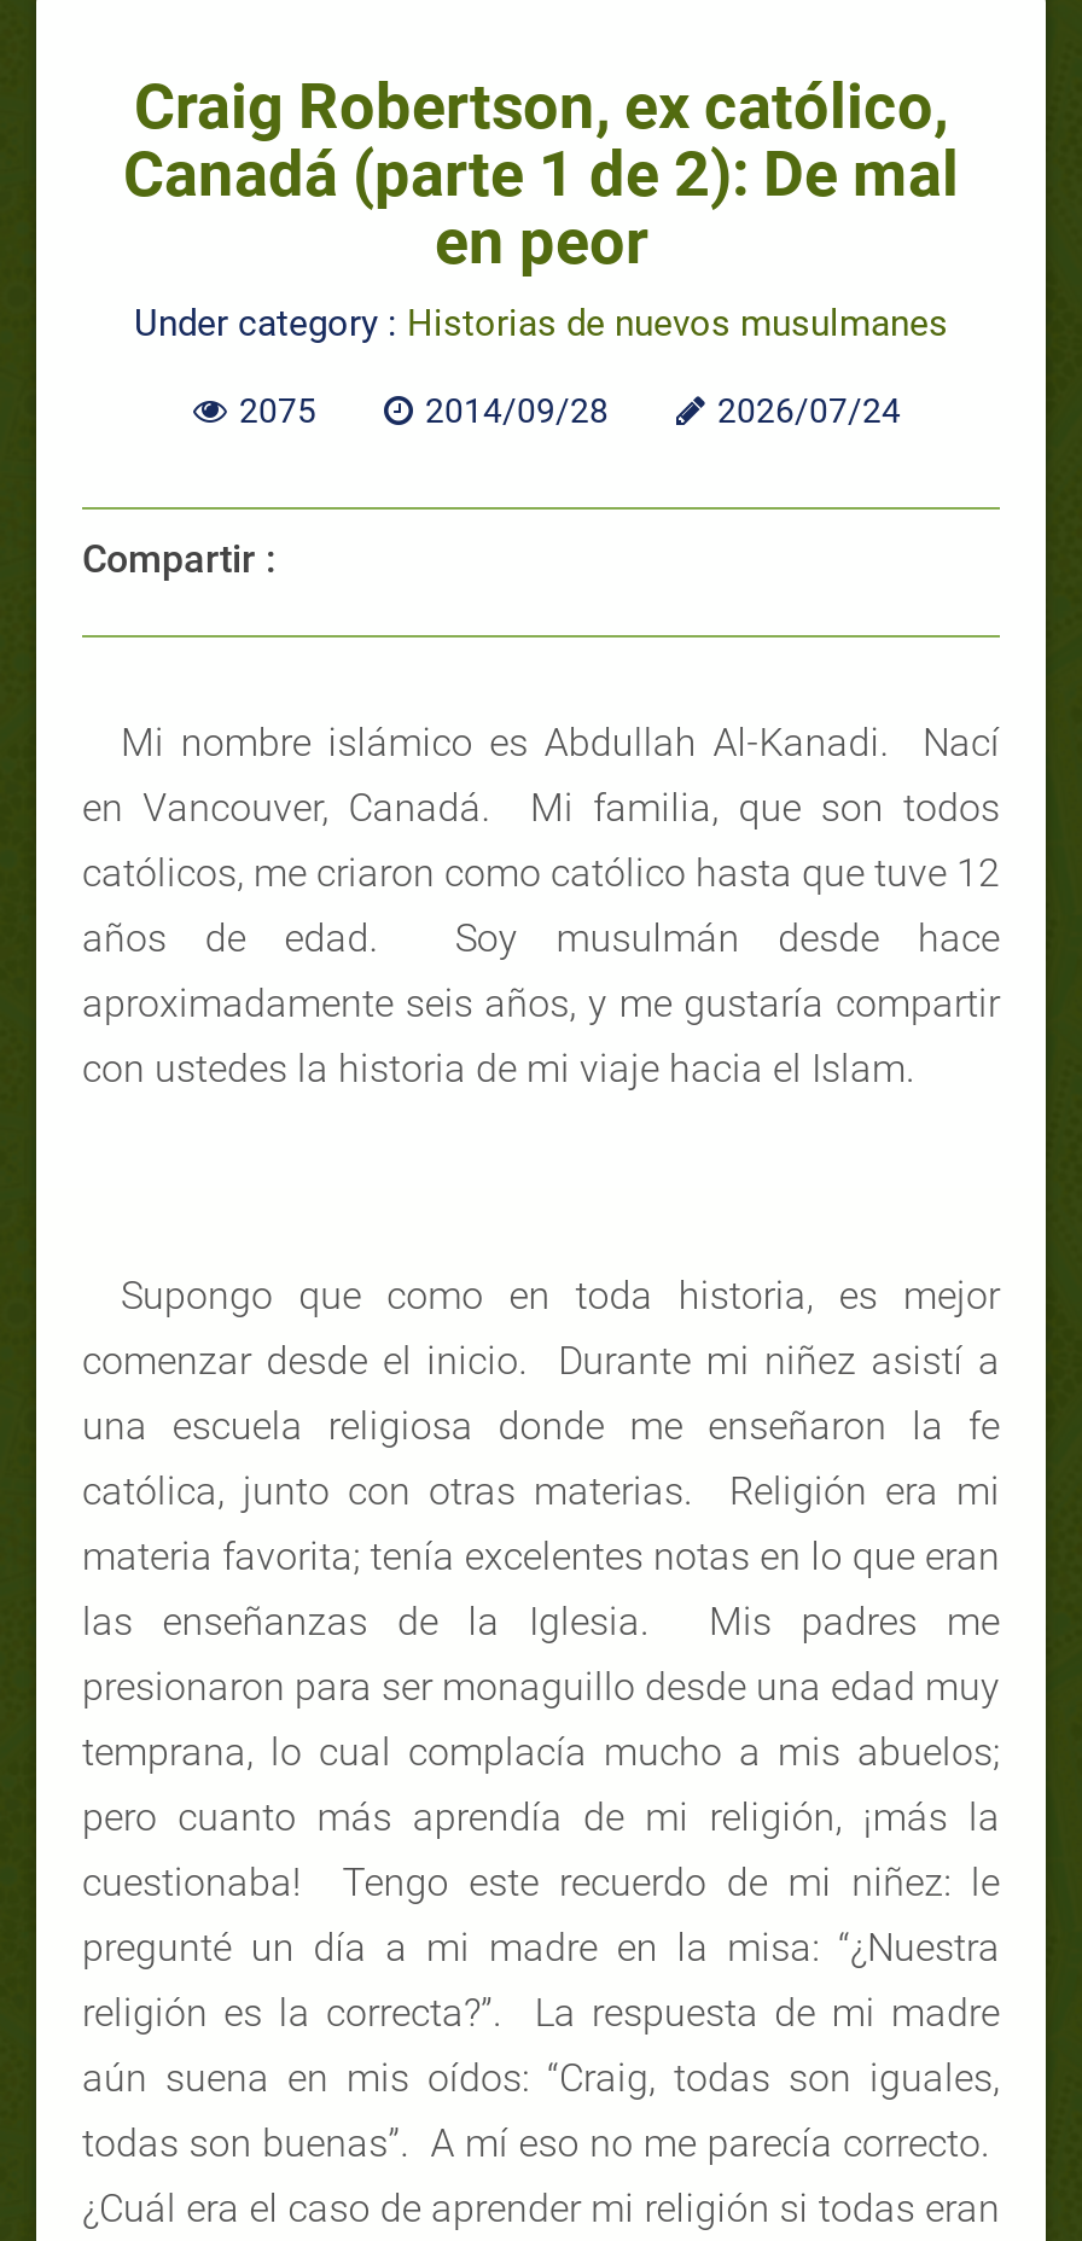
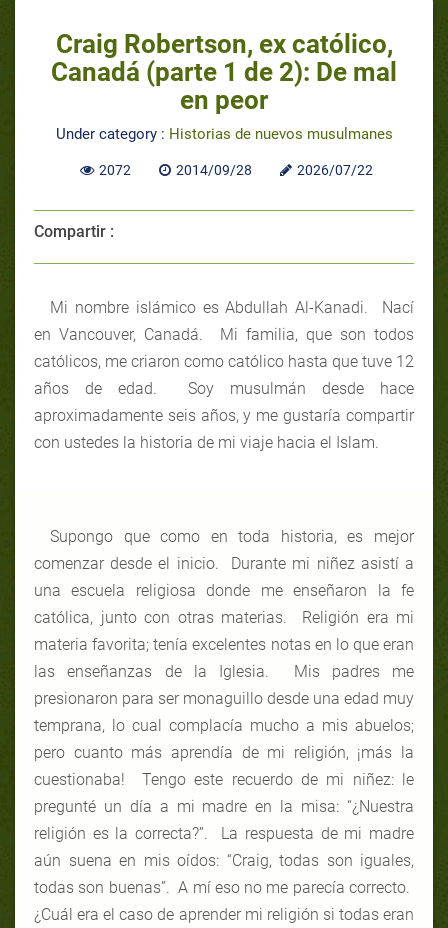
[239,390,316,429] 2075 -> [99,162,131,178] 2072
[717,390,901,429] 2026/07/24 -> [297,162,373,178] 2026/07/22

